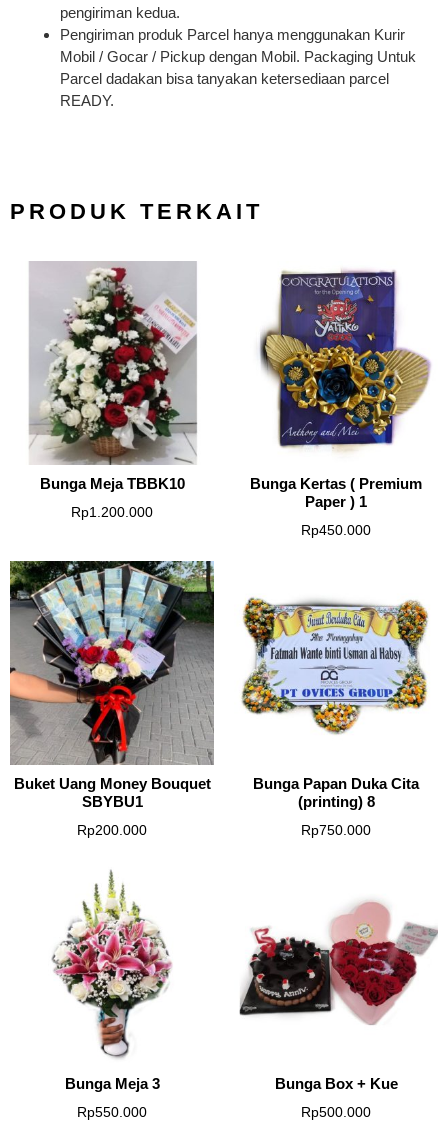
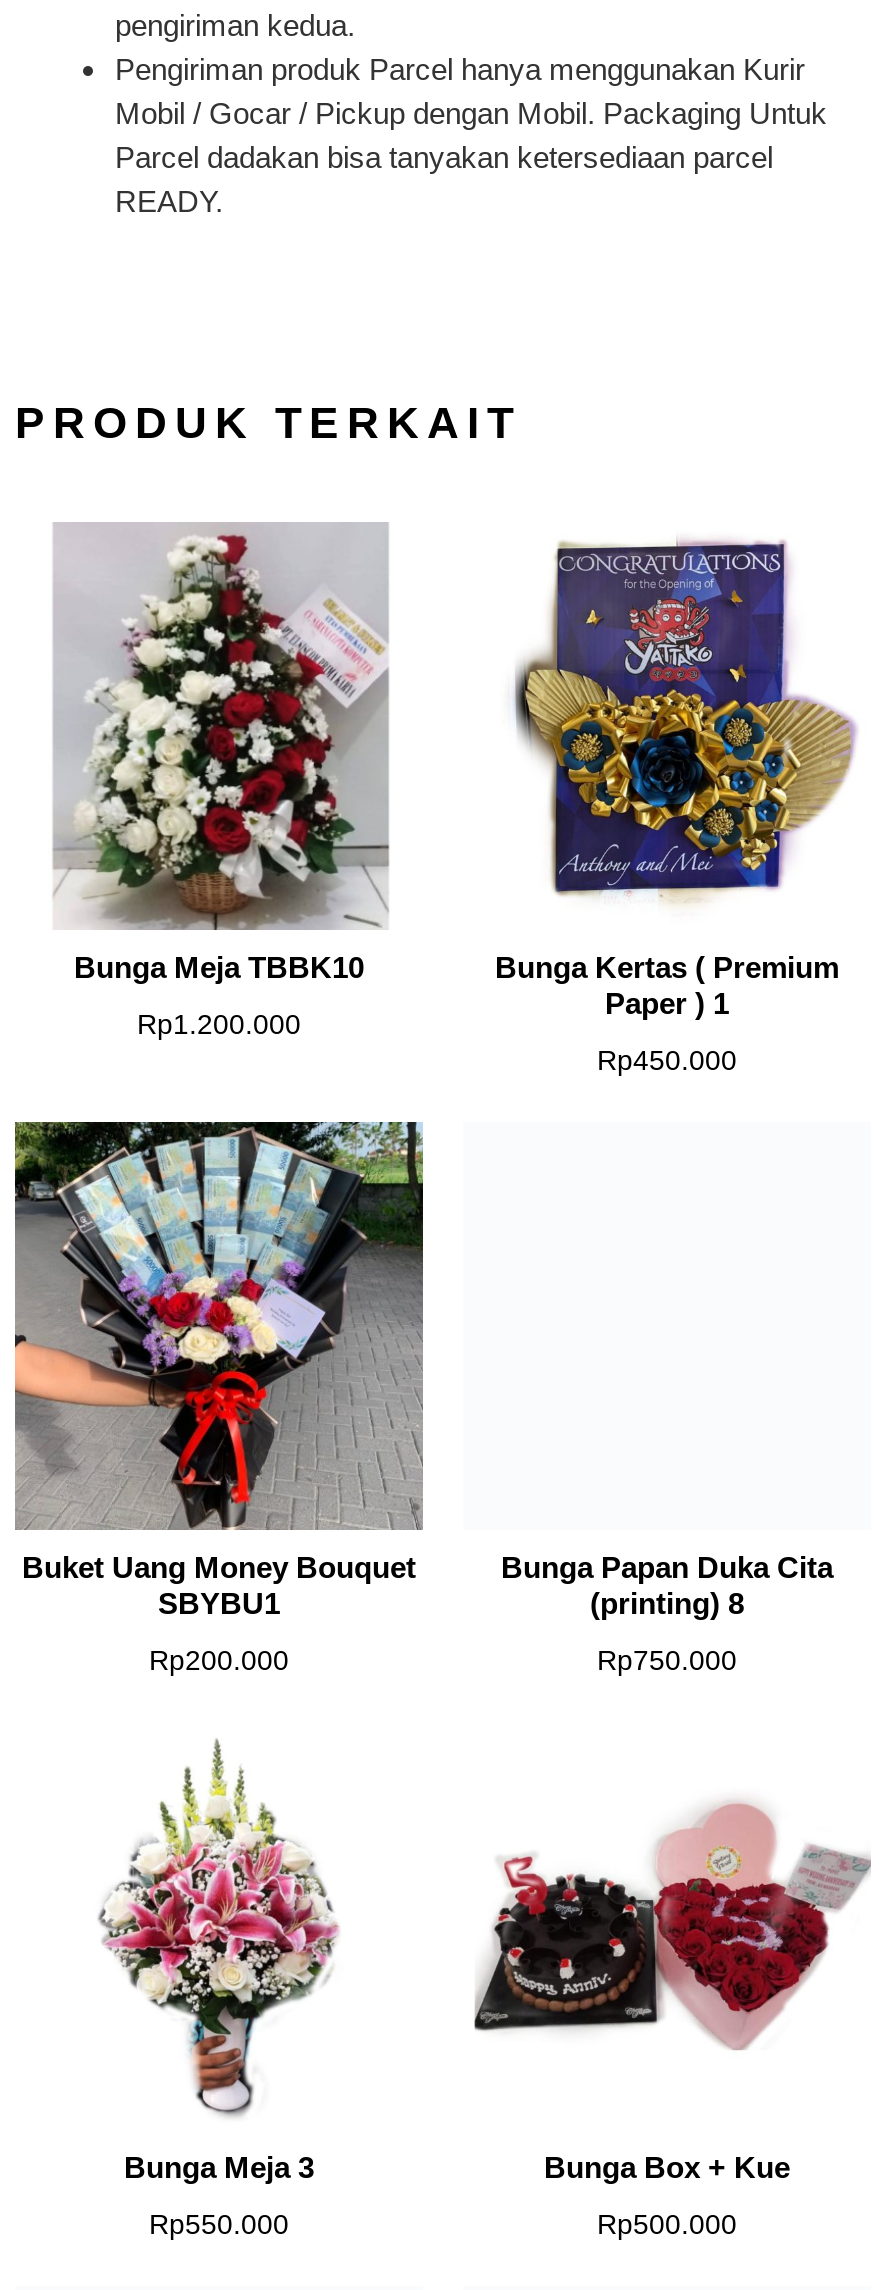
[241,597,428,735] [image] -> none

